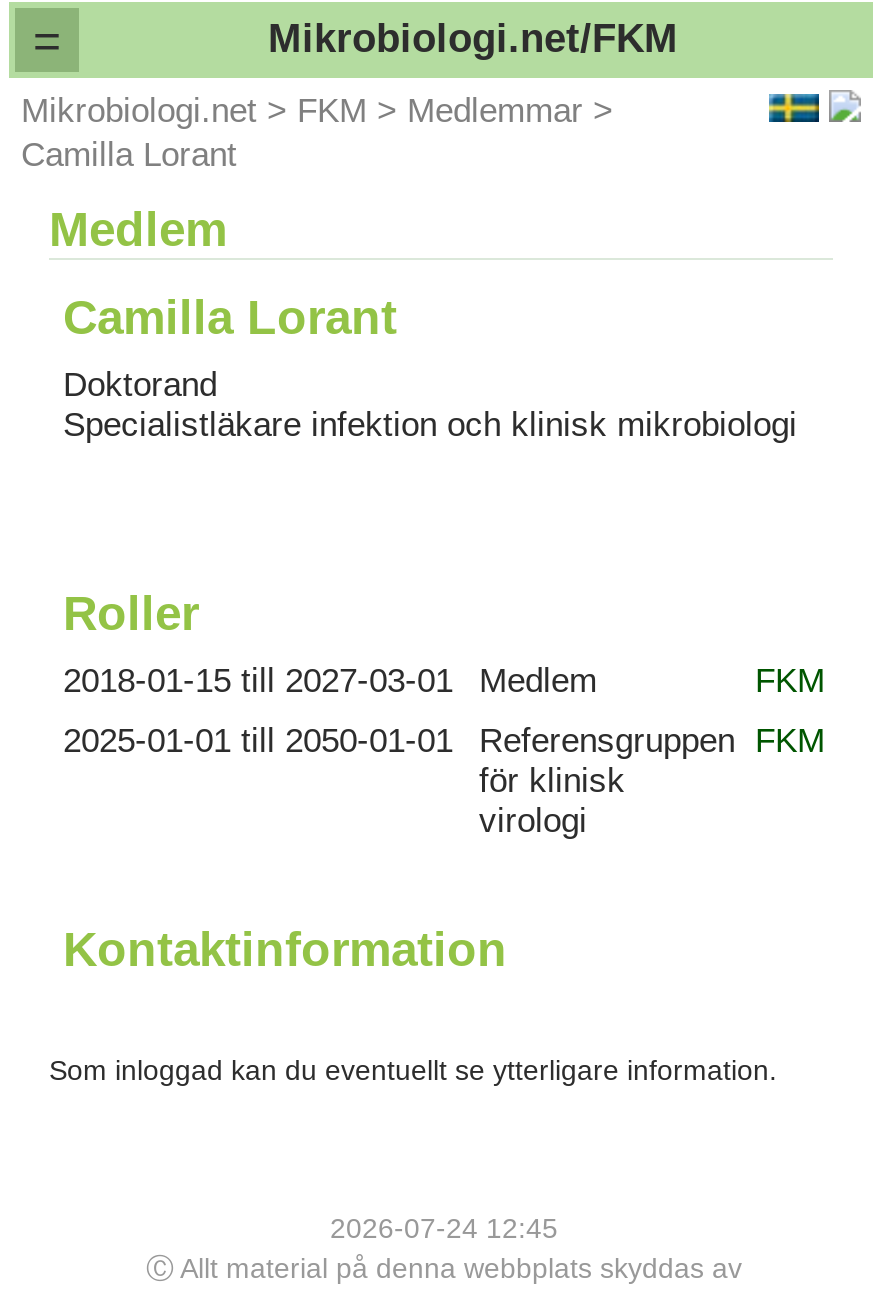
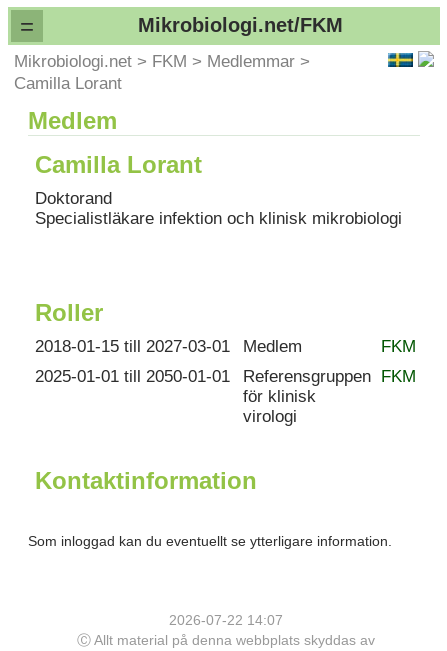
[330,1212,558,1244] 2026-07-24 12:45 -> [168,612,282,628] 2026-07-22 14:07

